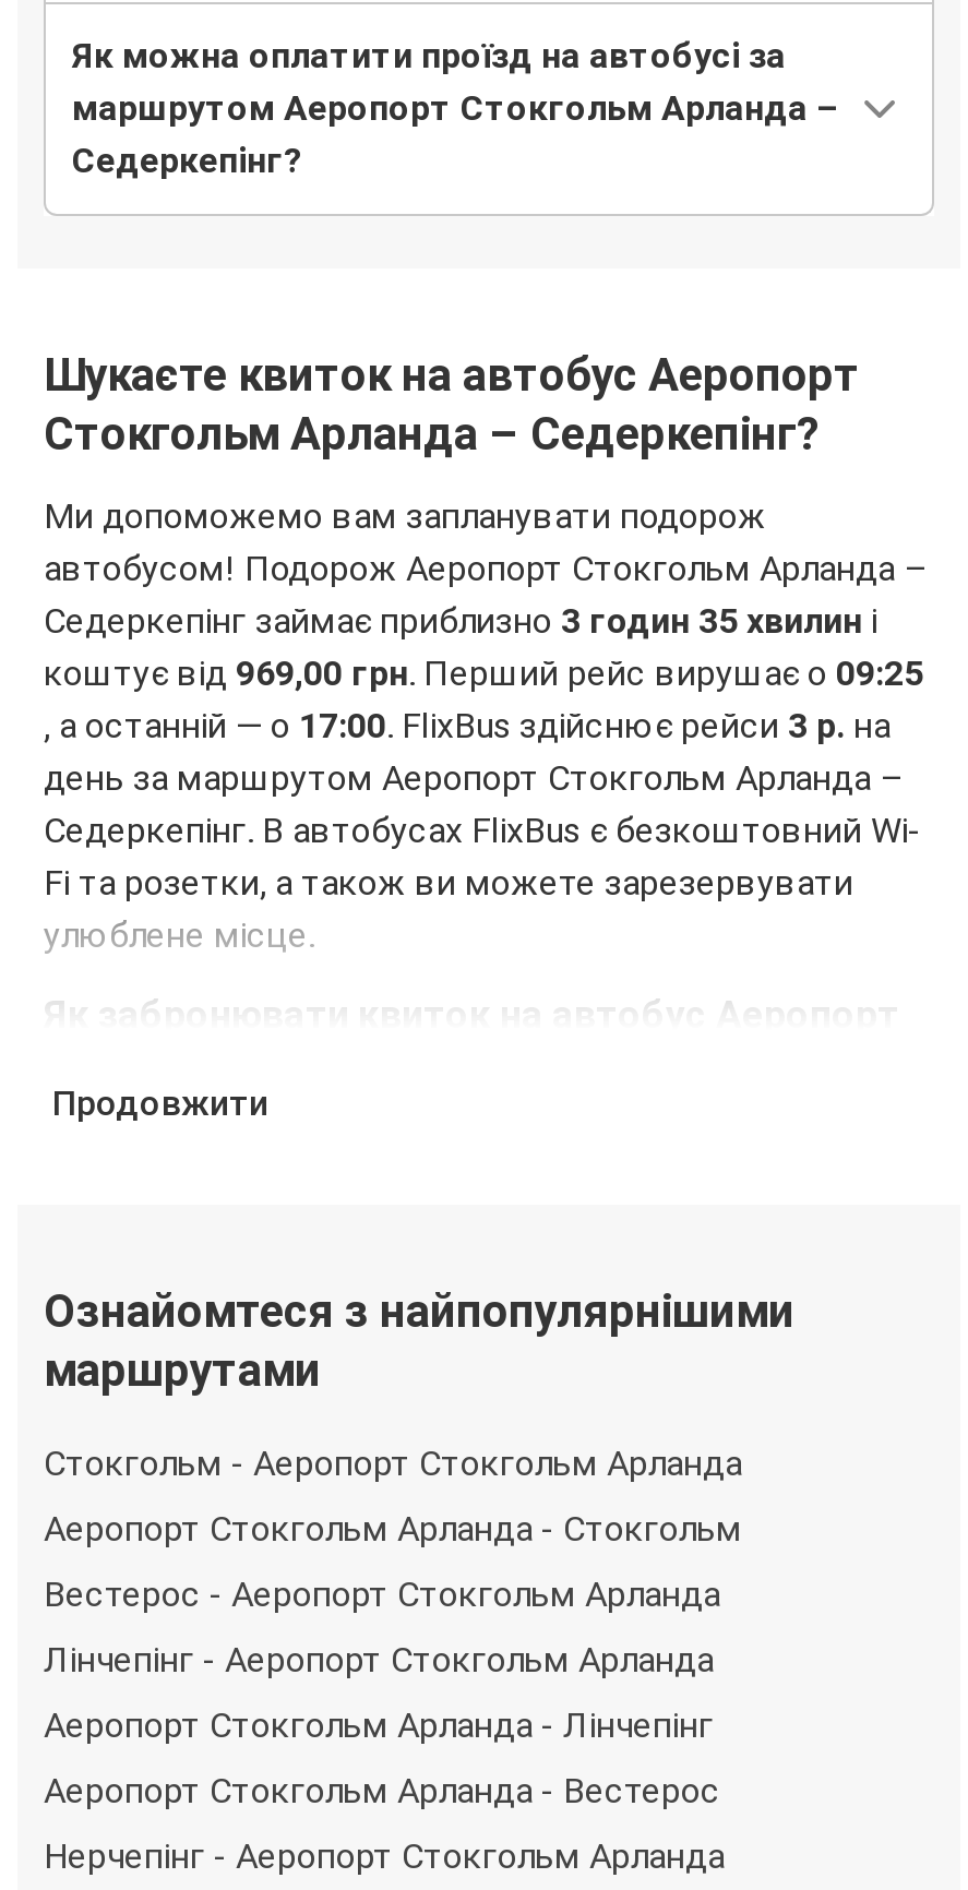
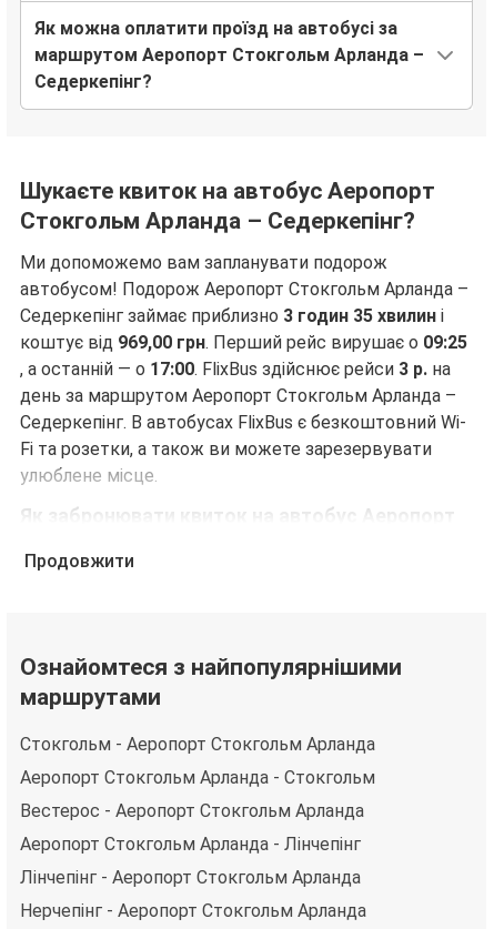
moved [44,1639,714,1680] -> [20,867,361,888]: Лінчепінг - Аеропорт Стокгольм Арланда
[44,1770,720,1811] Аеропорт Стокгольм Арланда - Вестерос -> none

